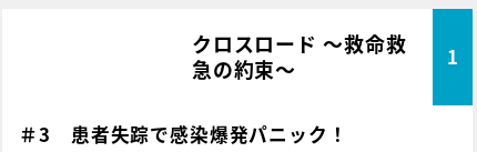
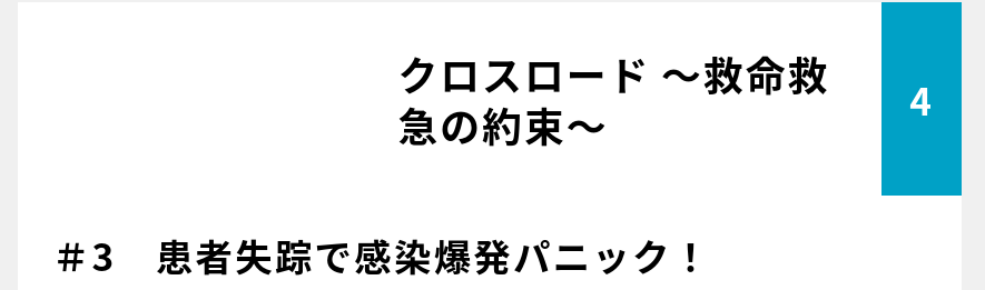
[192,29,459,70] クロスロード ～救命救 1 -> [398,44,934,126] クロスロード ～救命救 4

